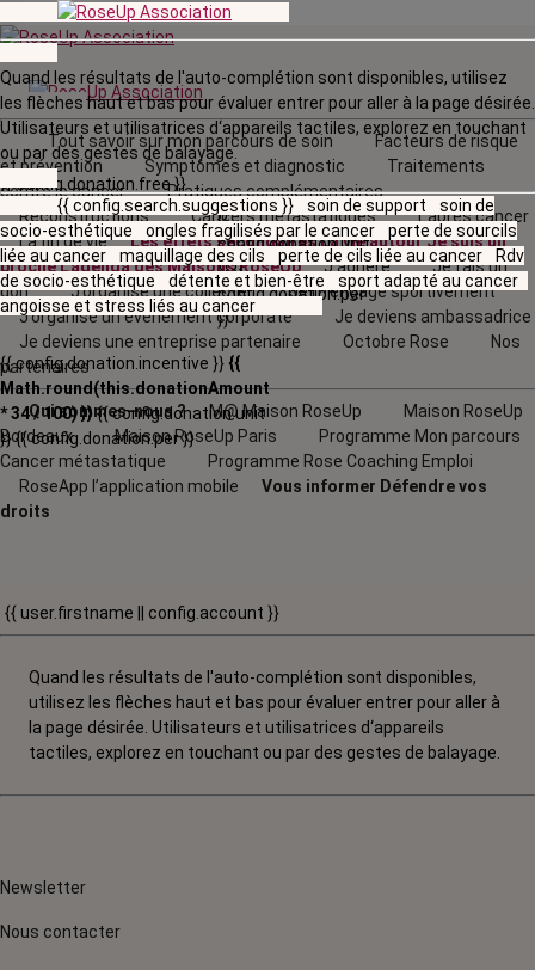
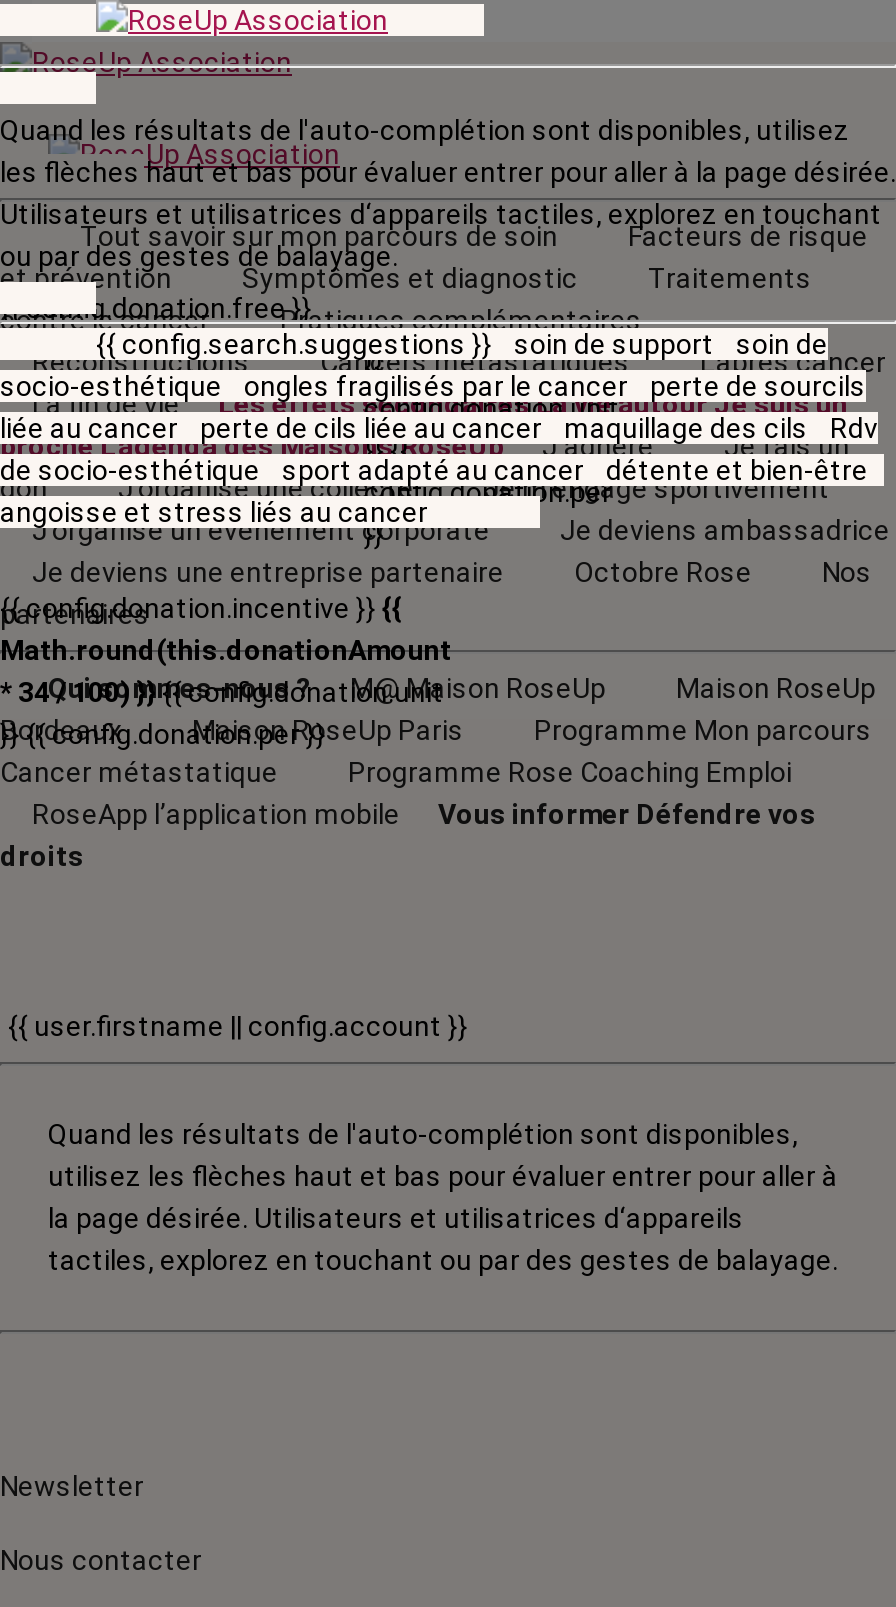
[0,246,524,265] liée au cancer maquillage des cils perte de cils liée au cancer Rdv -> [0,412,878,444] liée au cancer perte de cils liée au cancer maquillage des cils Rdv
[0,271,518,290] de socio-esthétique détente et bien-être sport adapté au cancer -> [0,454,868,486] de socio-esthétique sport adapté au cancer détente et bien-être

